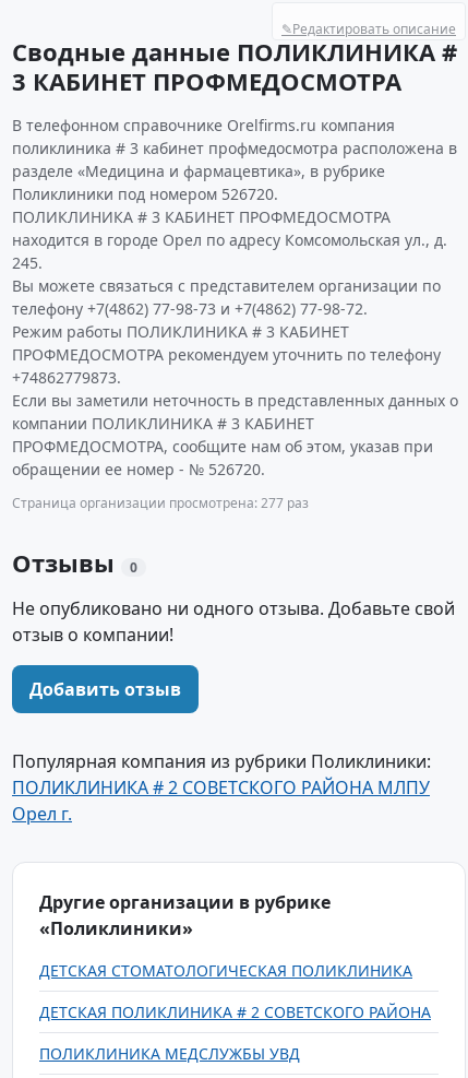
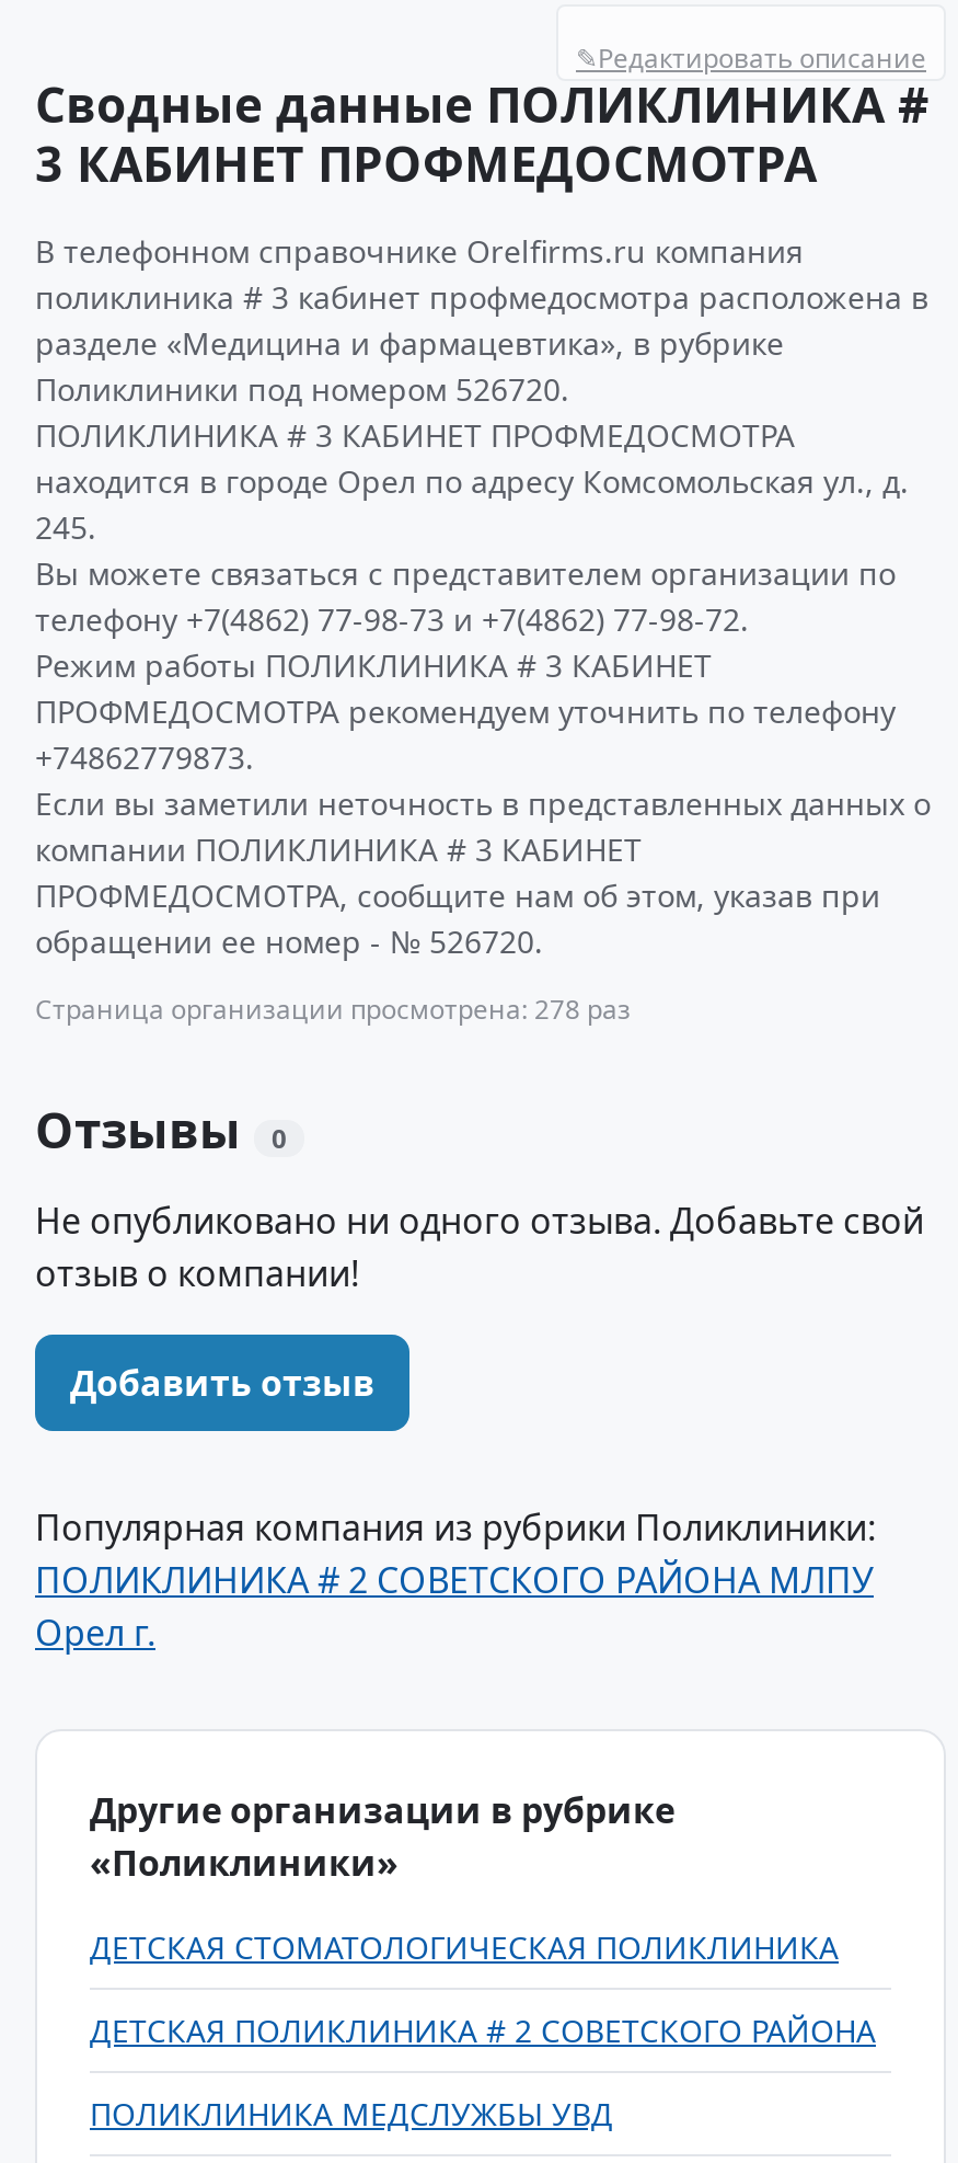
[12,494,309,512] Страница организации просмотрена: 277 раз -> [35,991,631,1028] Страница организации просмотрена: 278 раз

